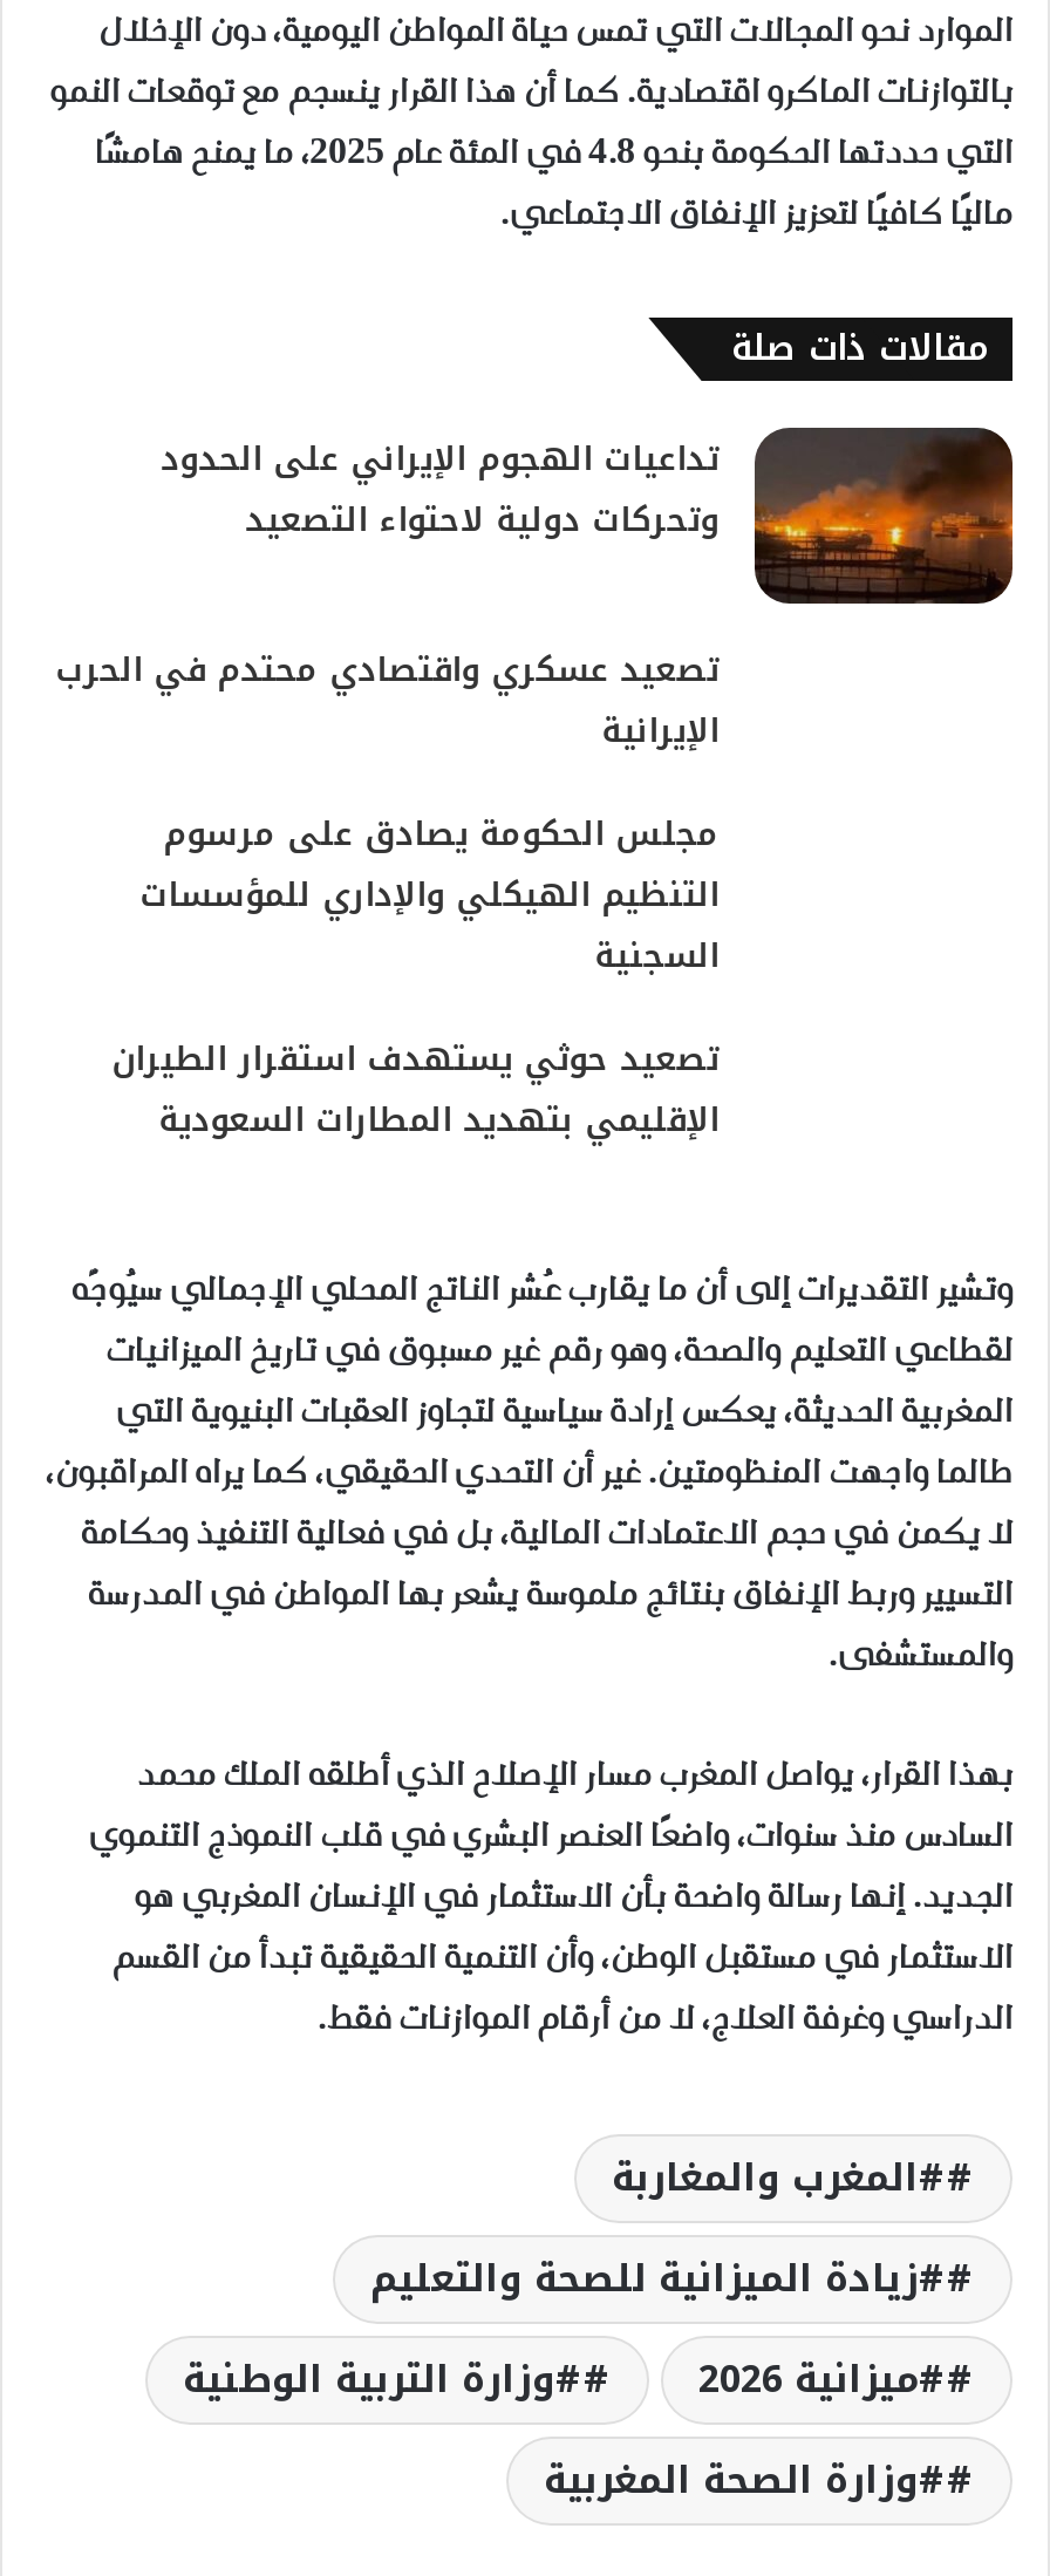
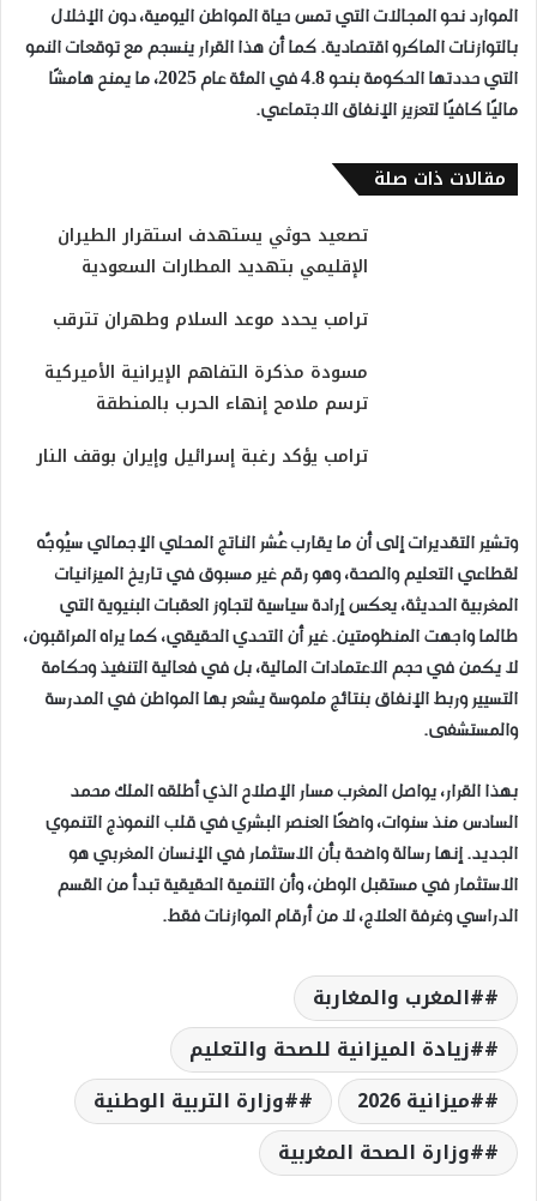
[56,425,1015,988] [image] | تداعيات الهجوم الإيراني على الحدود | وتحركات دولية لاحتواء التصعيد | تصعيد عسكري واقتصادي محتدم في الحرب | الإيرانية | مجلس الحكومة يصادق على مرسوم | التنظيم الهيكلي والإداري للمؤسسات | السجنية -> none
moved [112,1028,719,1152] -> [57,220,368,283]: تصعيد حوثي يستهدف استقرار الطيران | الإقليمي بتهديد المطارات السعودية
none -> [36,304,368,473] ترامب يحدد موعد السلام وطهران تترقب | مسودة مذكرة التفاهم الإيرانية الأميركية | ترسم ملامح إنهاء الحرب بالمنطقة | ترامب يؤكد رغبة إسرائيل وإيران بوقف النار

